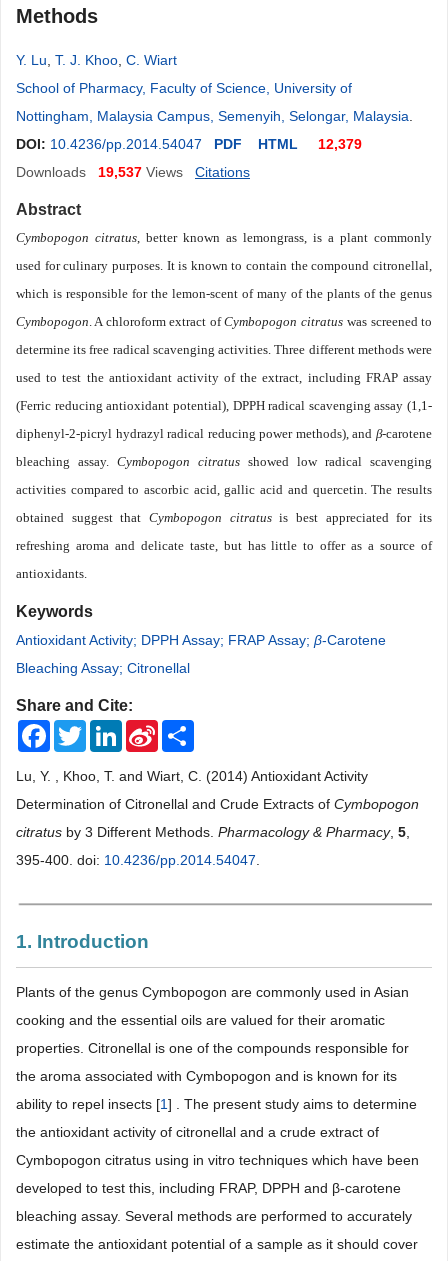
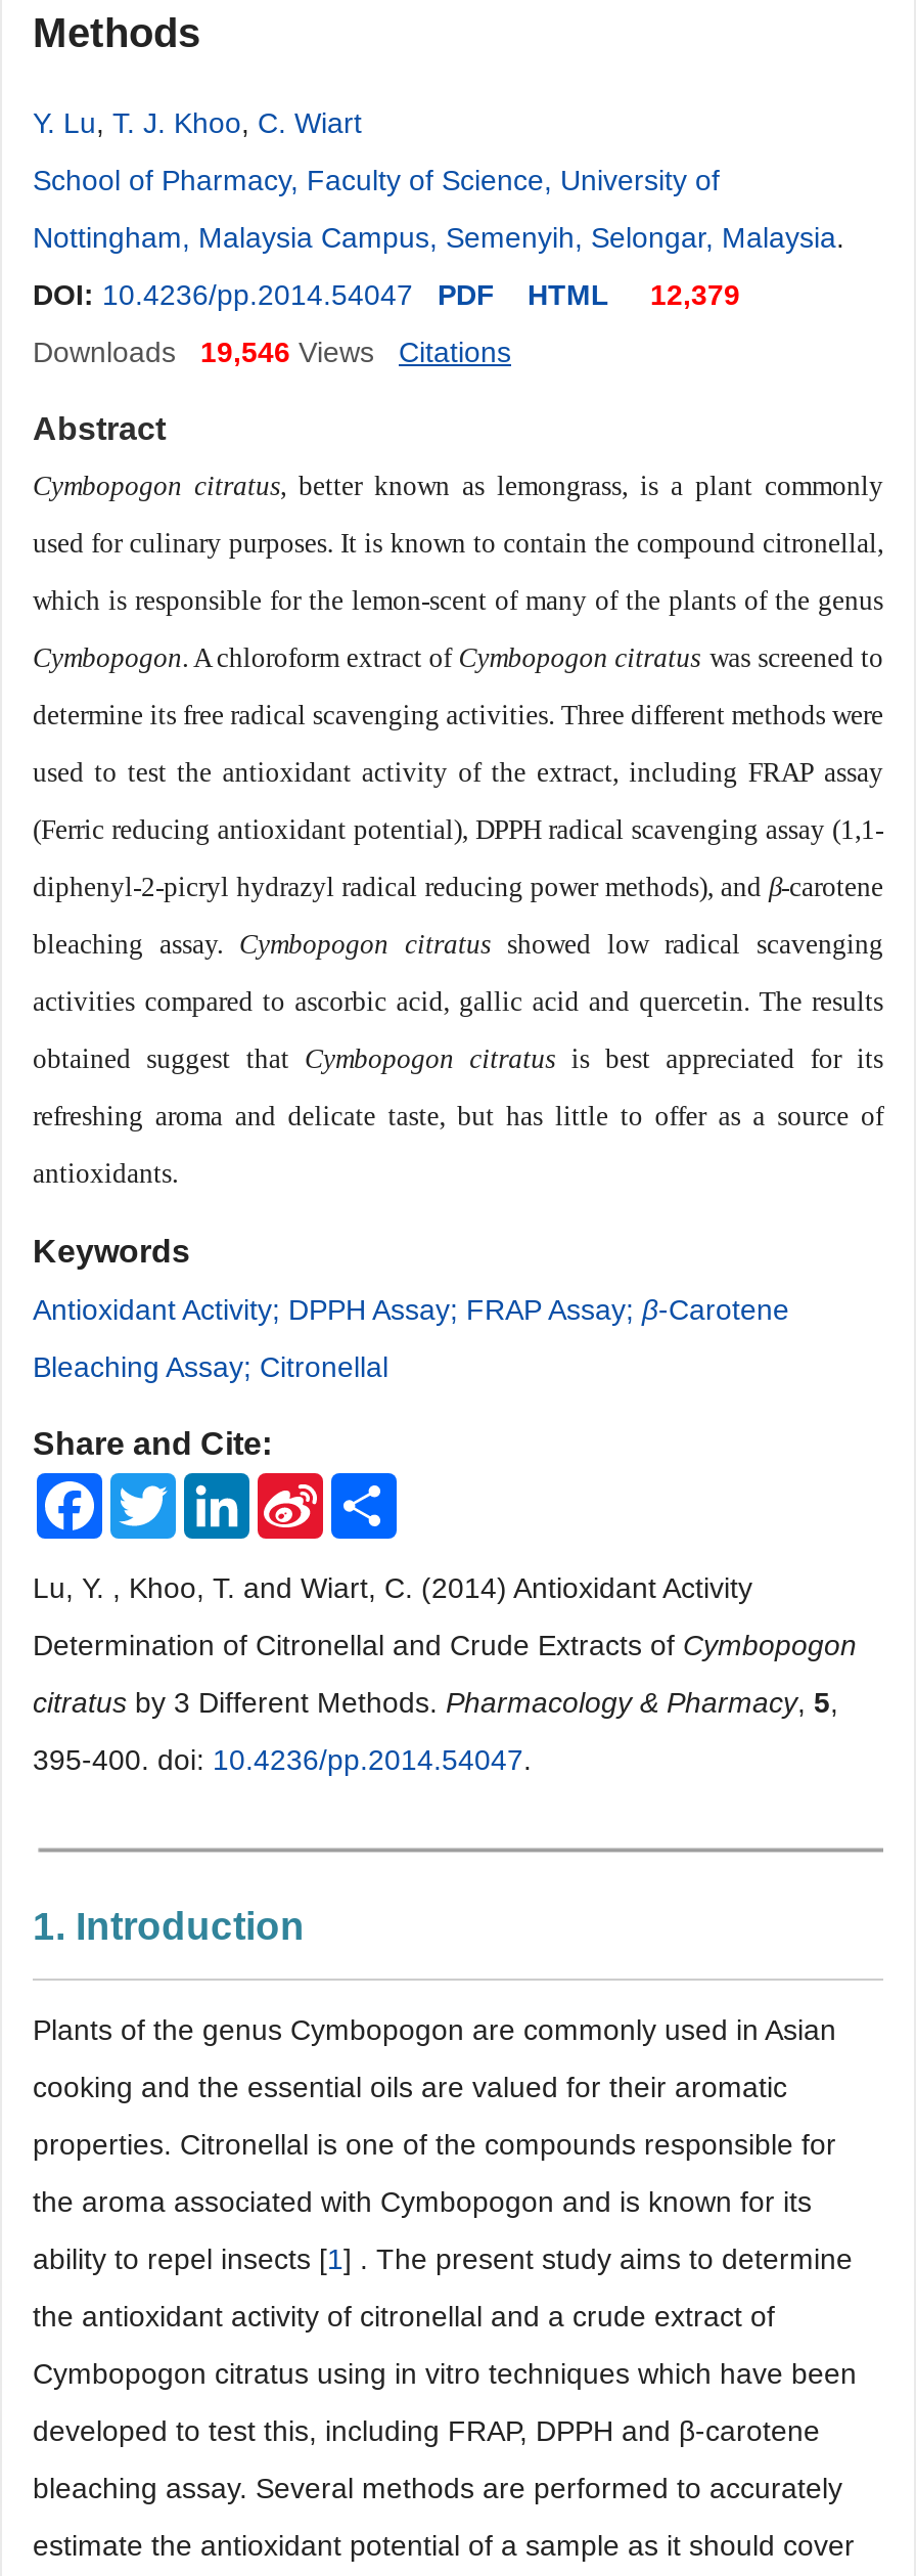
[16,164,183,180] Downloads 19,537 Views -> [33,336,374,368] Downloads 19,546 Views

